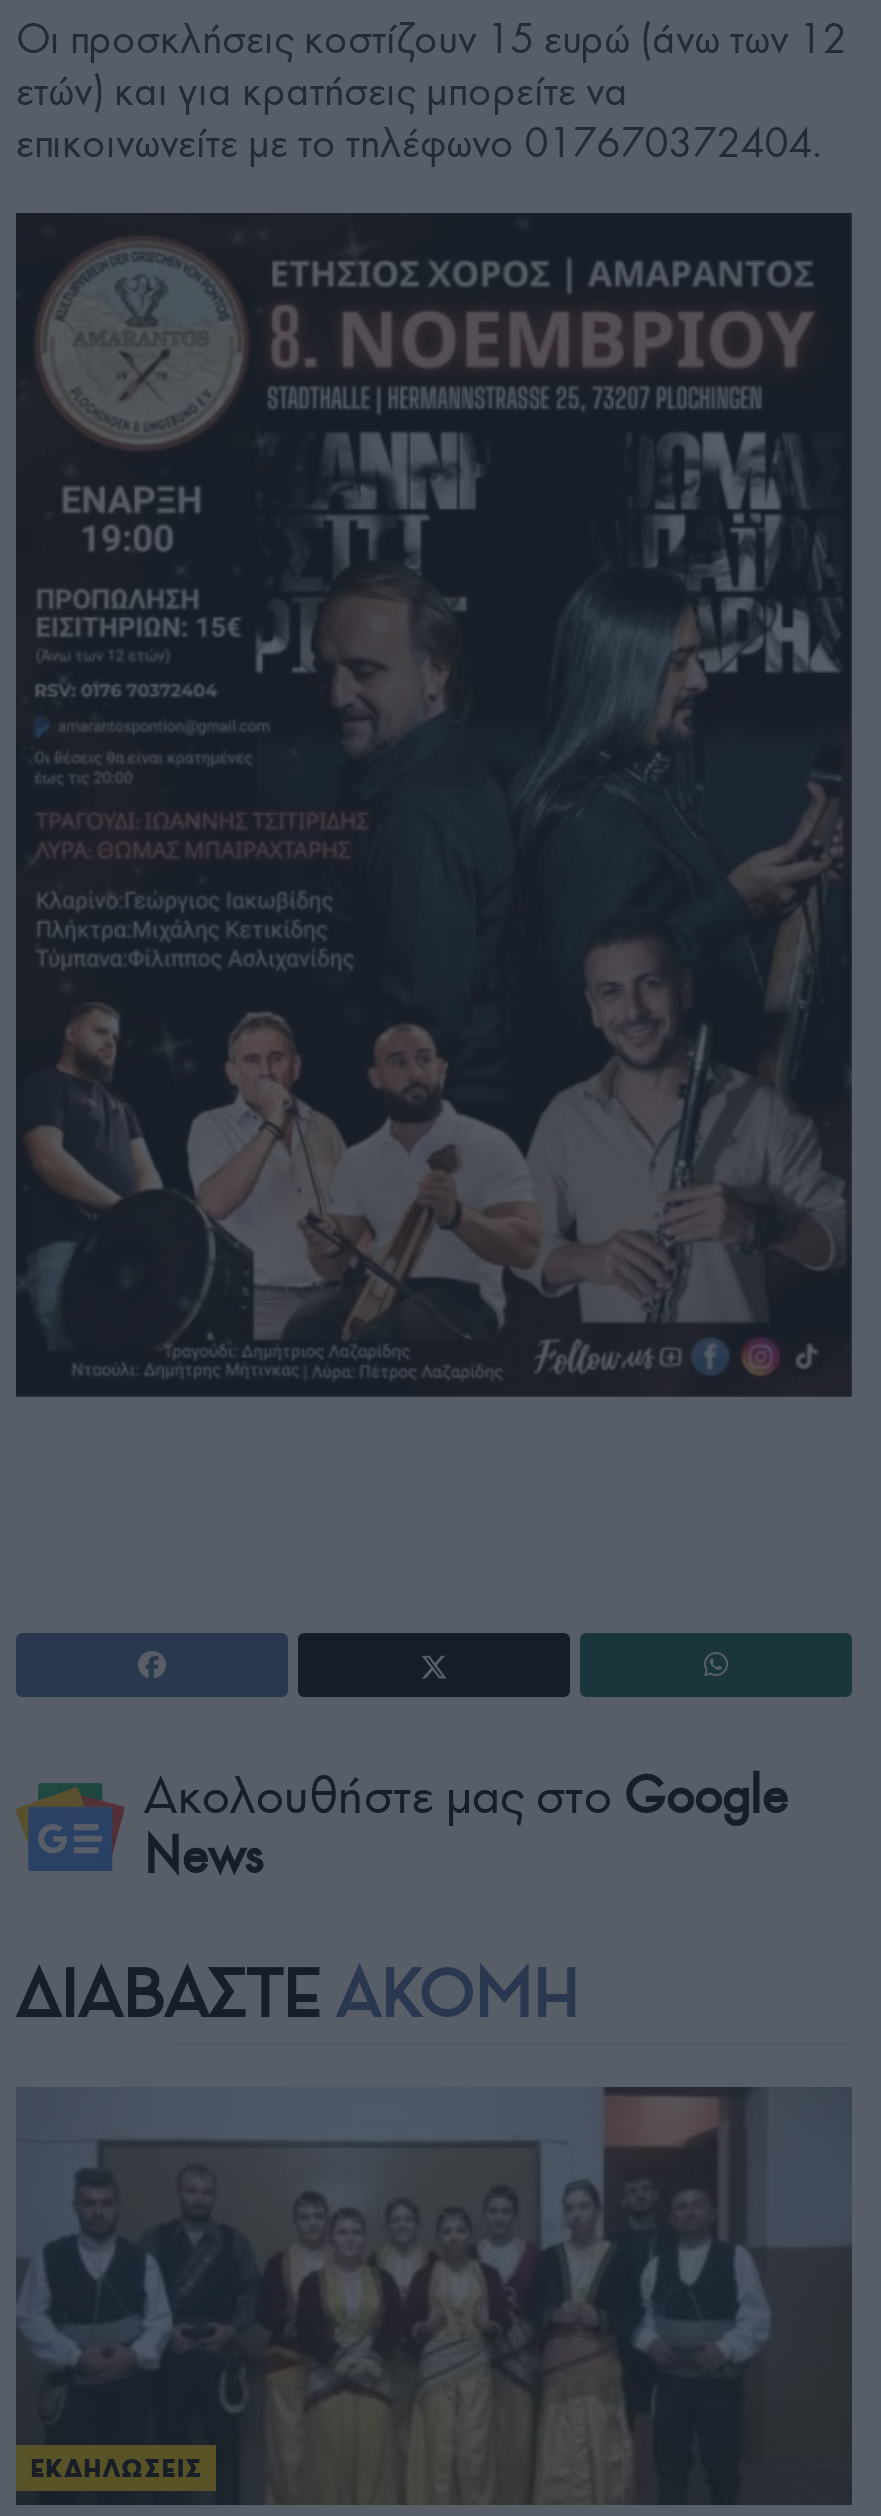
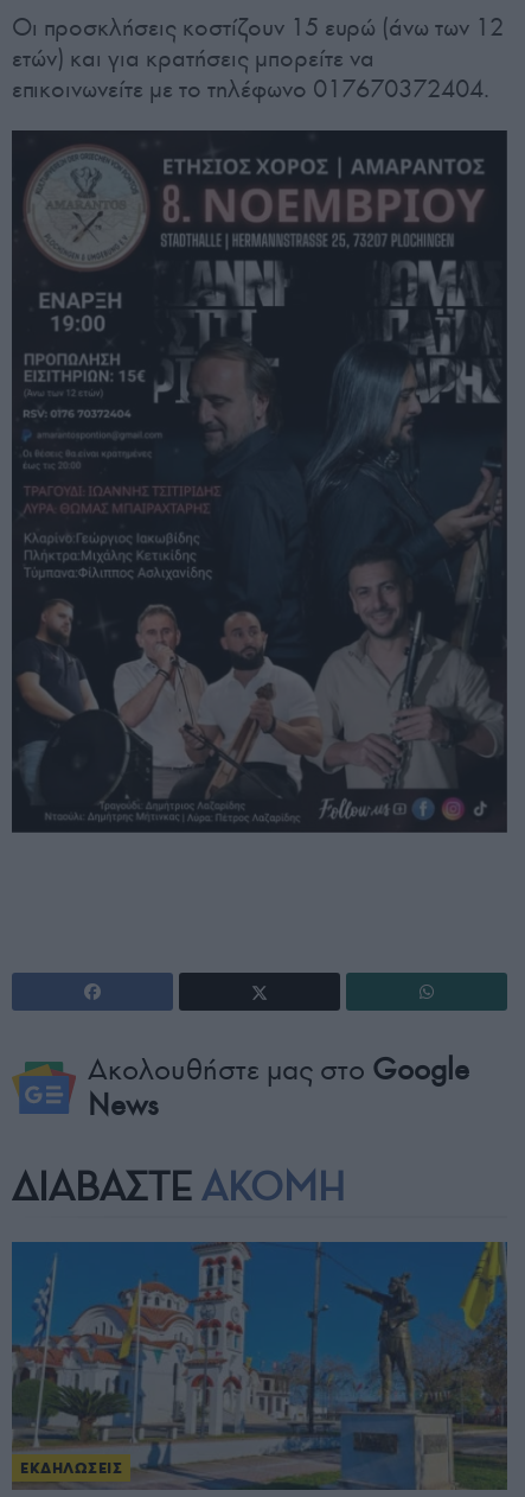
[16,2085,852,2507] [image] -> [12,1241,507,1490] [image]

